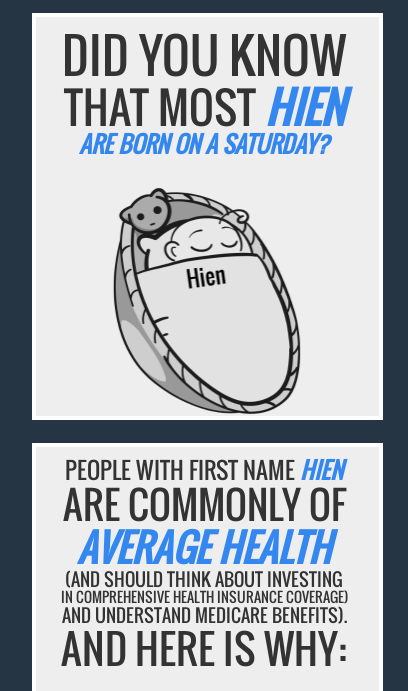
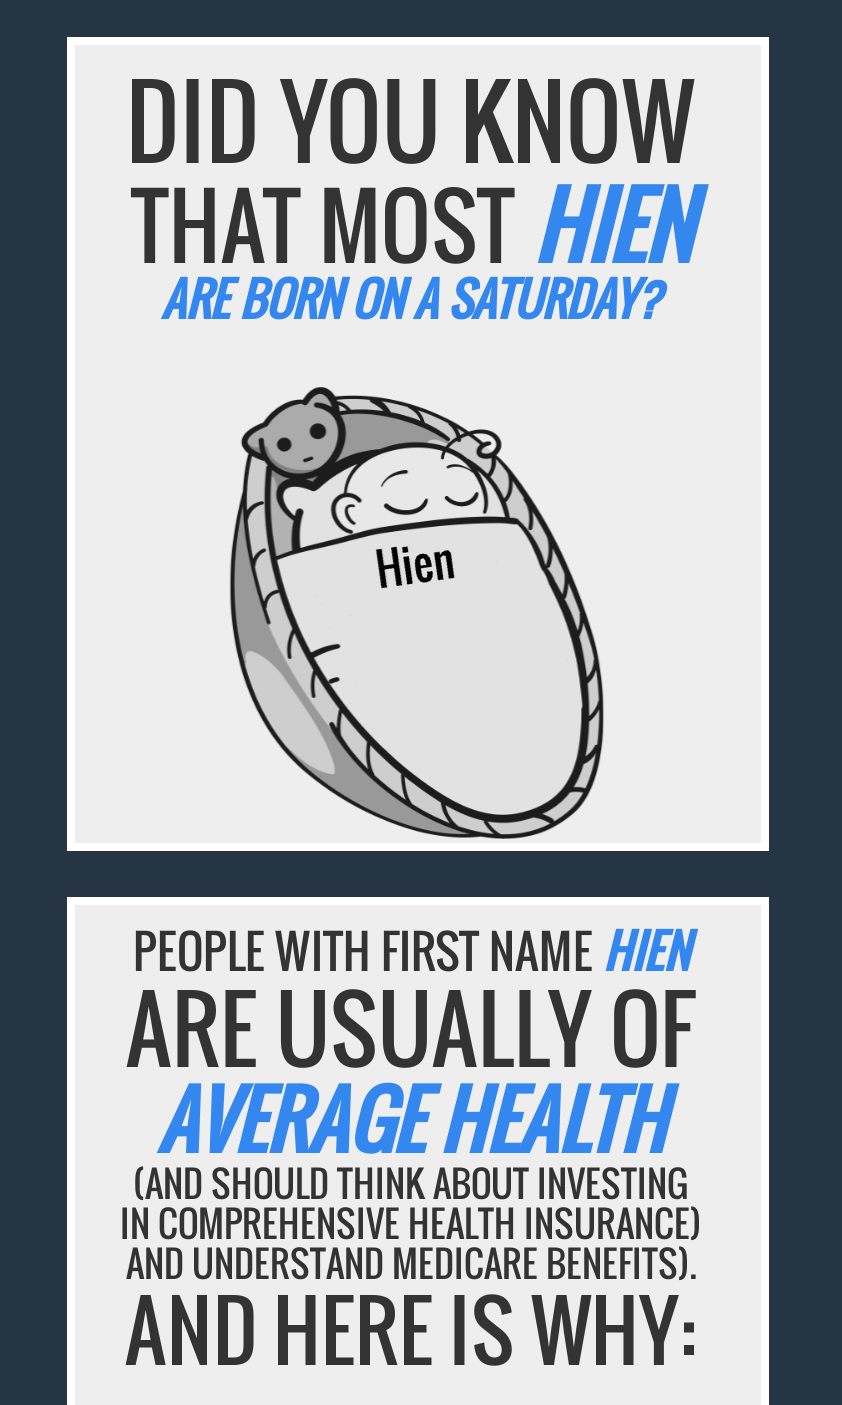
[62,476,345,532] ARE COMMONLY OF -> [126,962,696,1094] ARE USUALLY OF
[60,586,347,607] IN COMPREHENSIVE HEALTH INSURANCE COVERAGE) -> [120,1198,702,1250] IN COMPREHENSIVE HEALTH INSURANCE)

